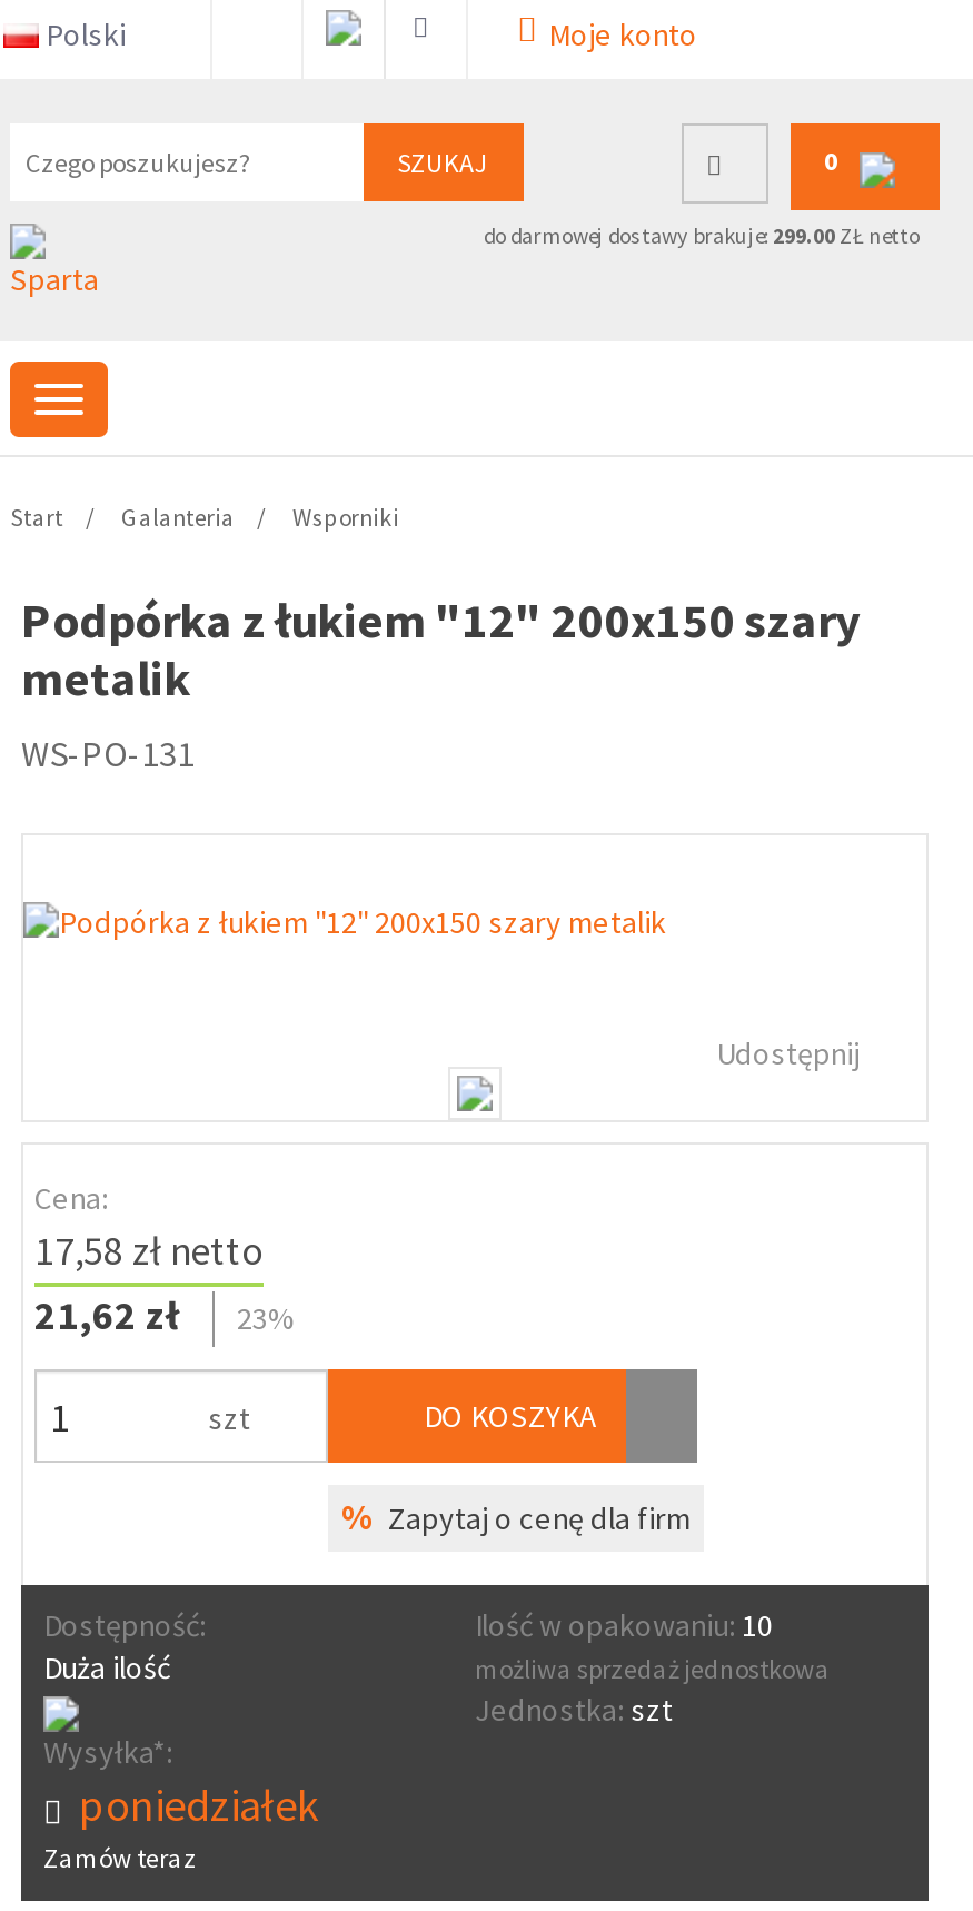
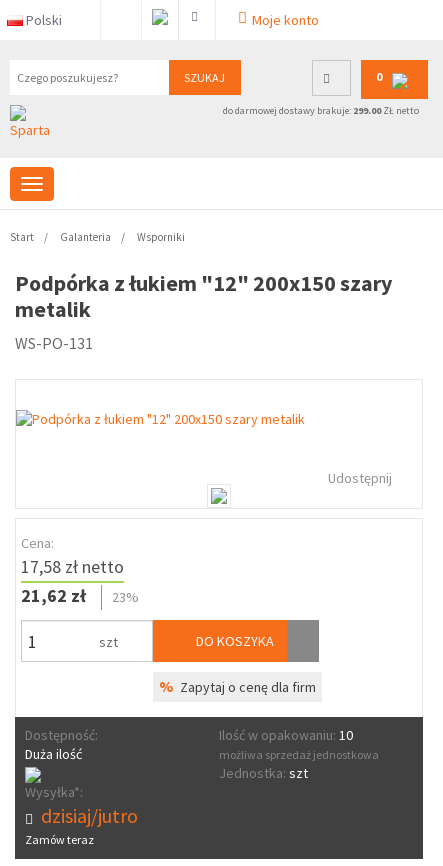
[79,1776,319,1832] poniedziałek -> [41,803,138,828] dzisiaj/jutro

